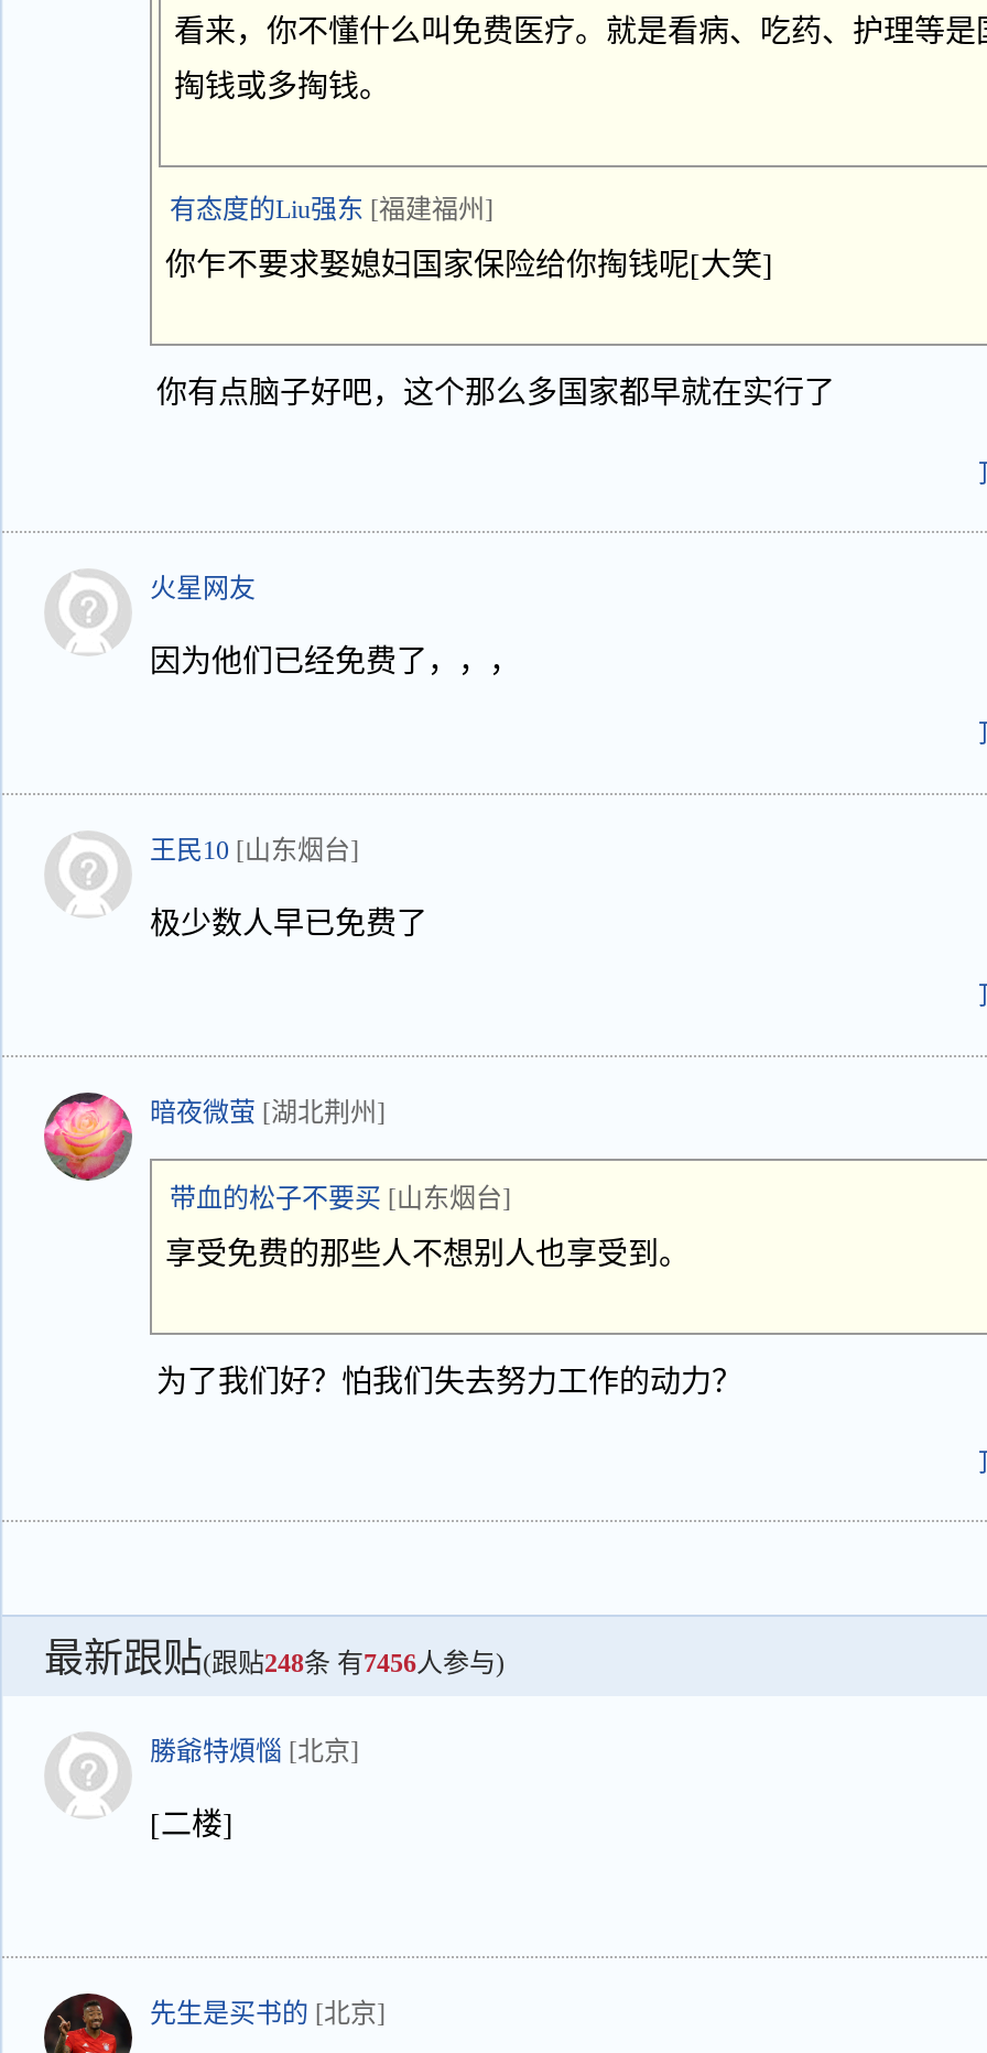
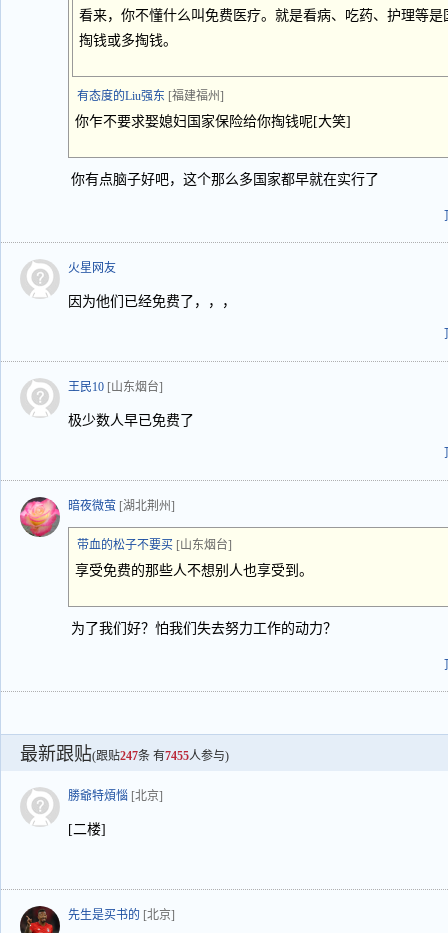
[44,1637,505,1681] 最新跟贴(跟贴248条 有7456人参与) -> [20,744,229,764] 最新跟贴(跟贴247条 有7455人参与)

